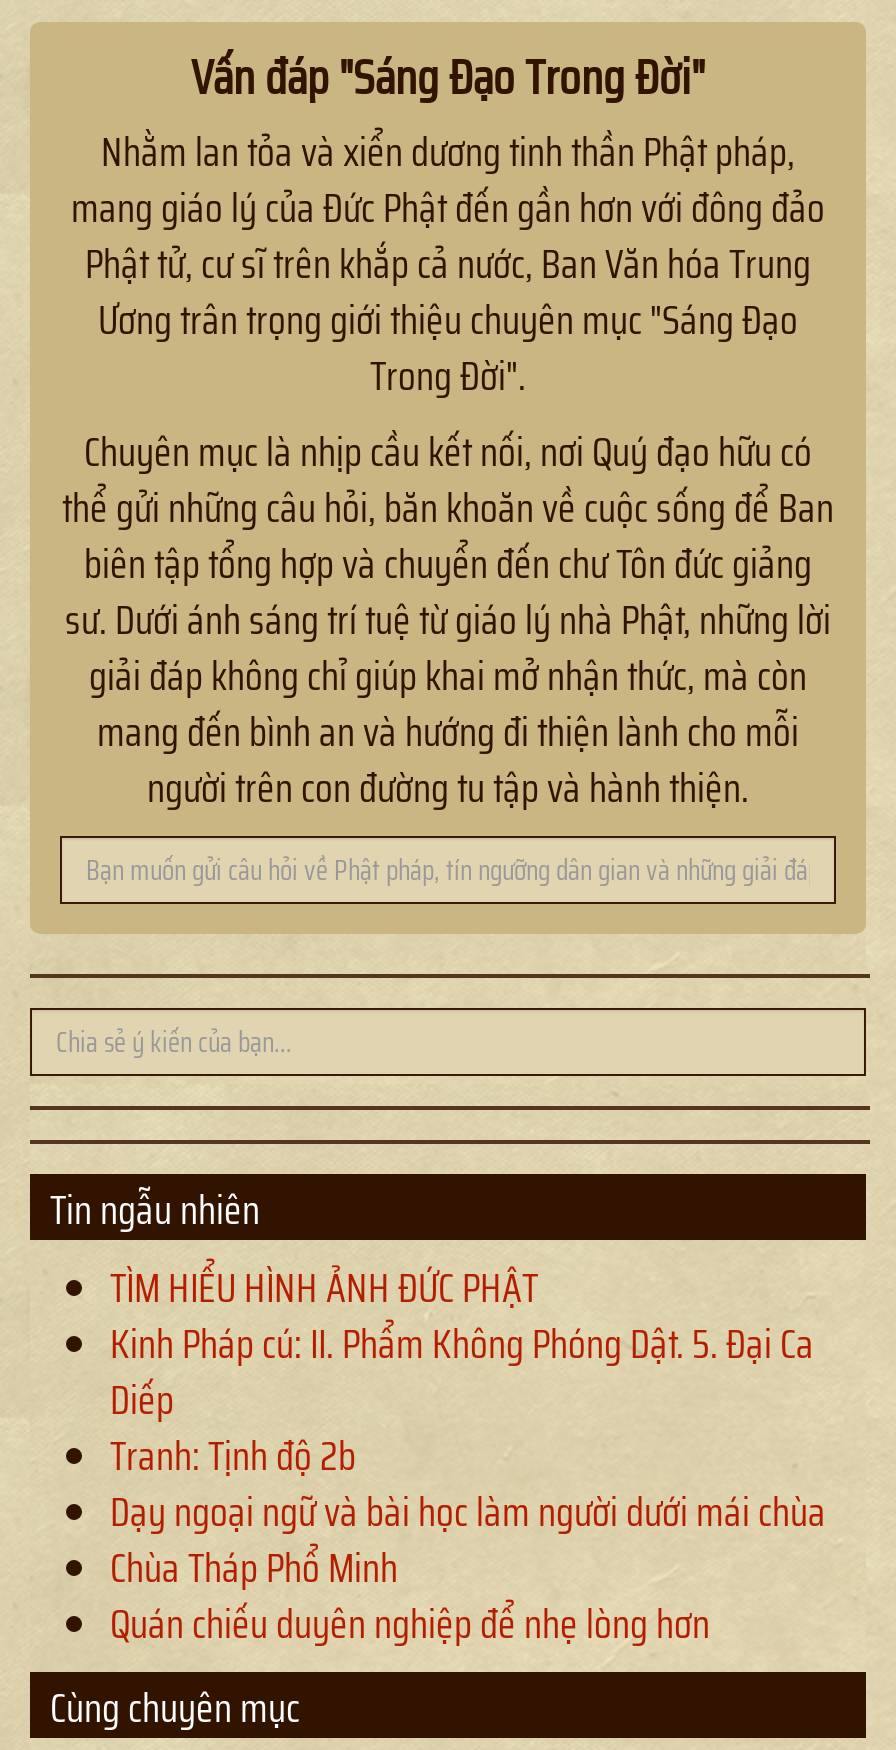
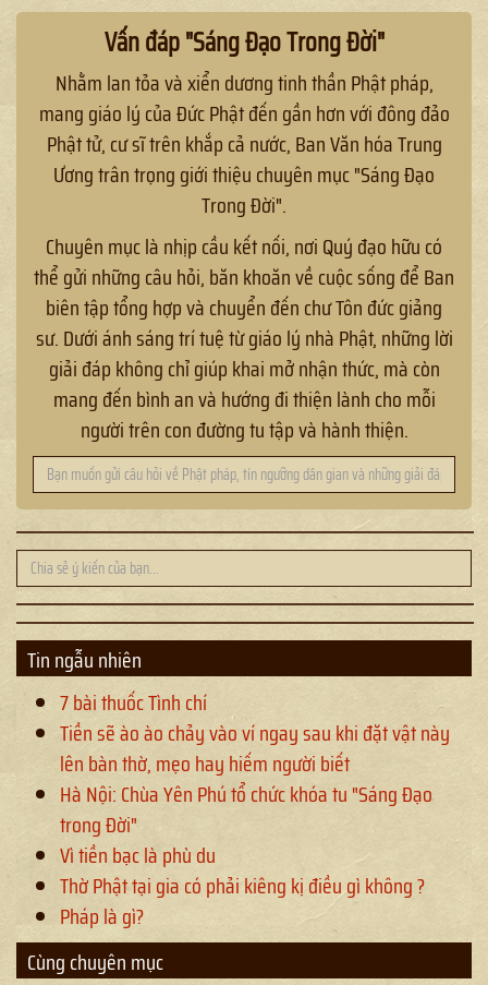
[110,1256,826,1656] TÌM HIỂU HÌNH ẢNH ĐỨC PHẬT | Kinh Pháp cú: II. Phẩm Không Phóng Dật. 5. Ðại Ca | Diếp | Tranh: Tịnh độ 2b | Dạy ngoại ngữ và bài học làm người dưới mái chùa | Chùa Tháp Phổ Minh | Quán chiếu duyên nghiệp để nhẹ lòng hơn -> [60,685,450,934] 7 bài thuốc Tình chí | Tiền sẽ ào ào chảy vào ví ngay sau khi đặt vật này | lên bàn thờ, mẹo hay hiếm người biết | Hà Nội: Chùa Yên Phú tổ chức khóa tu "Sáng Đạo | trong Đời" | Vì tiền bạc là phù du | Thờ Phật tại gia có phải kiêng kị điều gì không ? | Pháp là gì?

